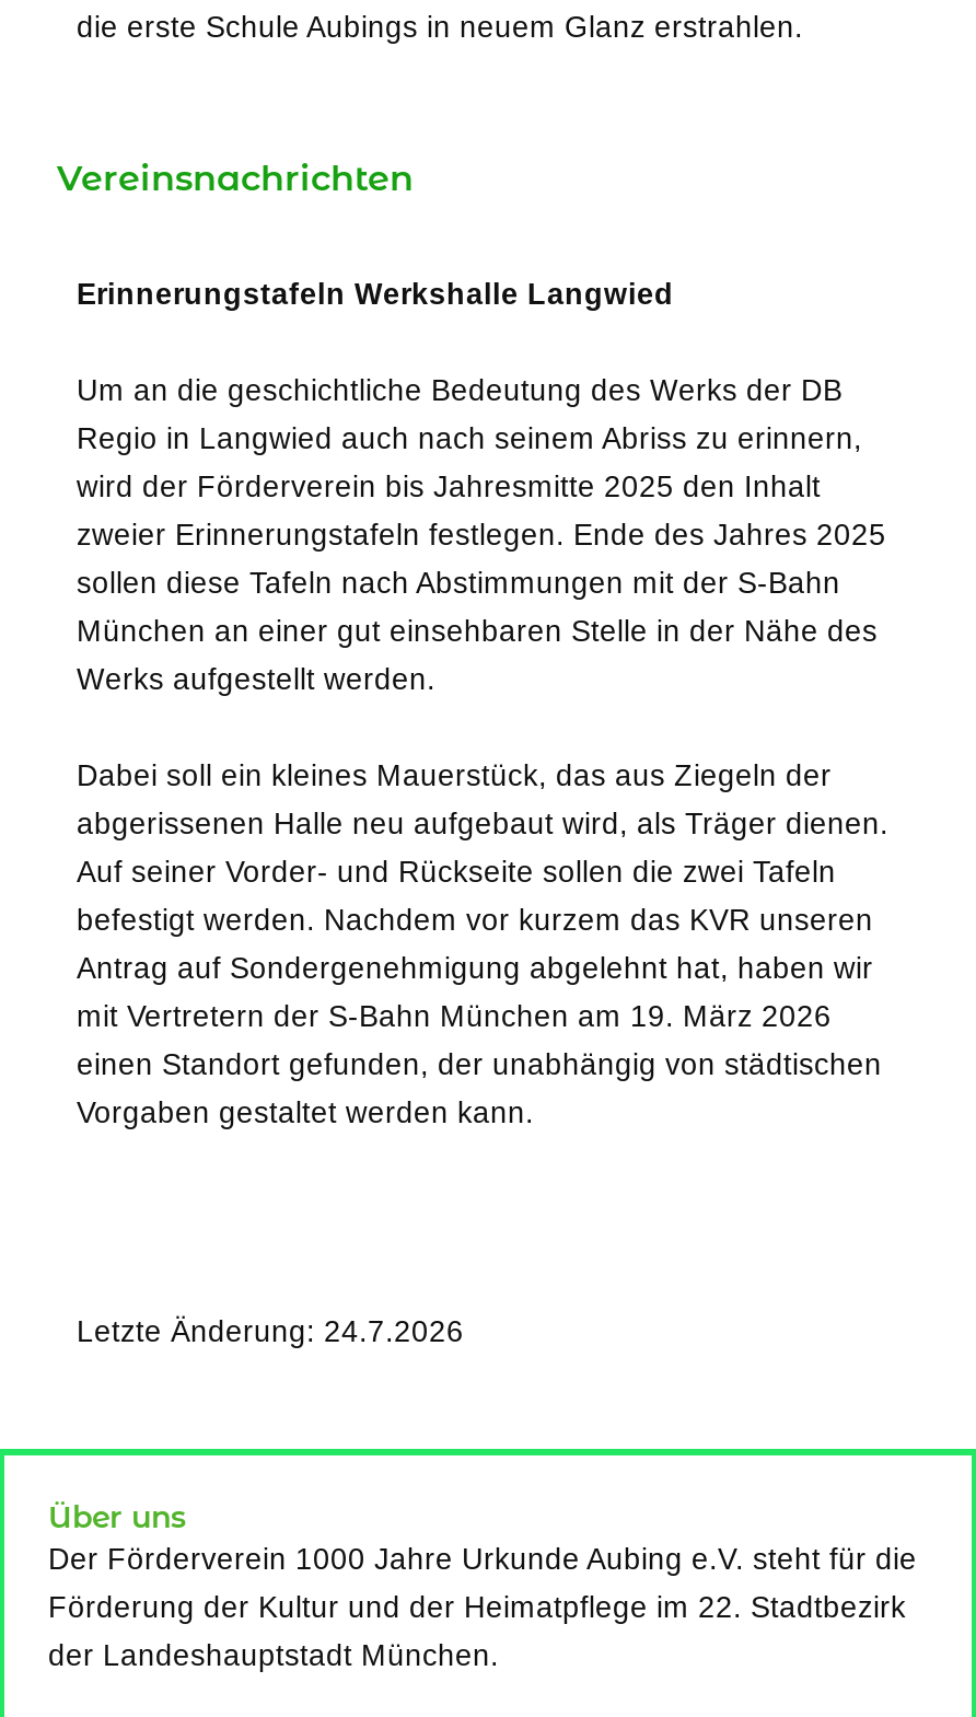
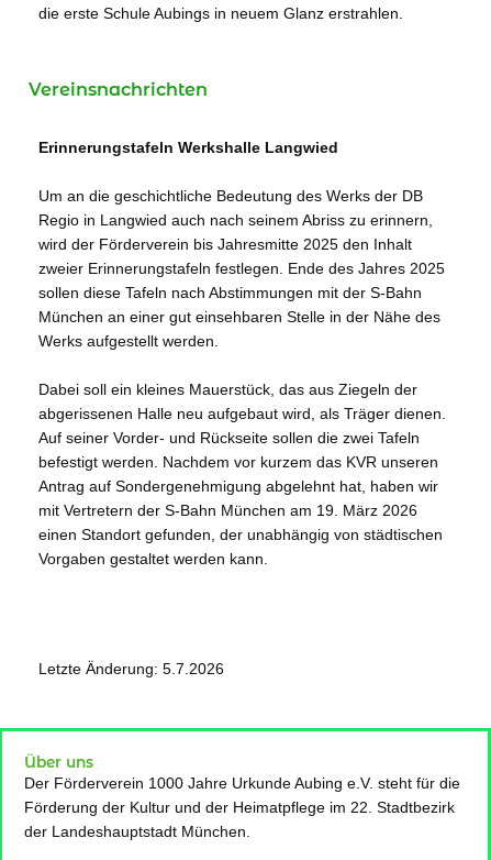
[77,1316,464,1348] Letzte Änderung: 24.7.2026 -> [38,661,224,678] Letzte Änderung: 5.7.2026

